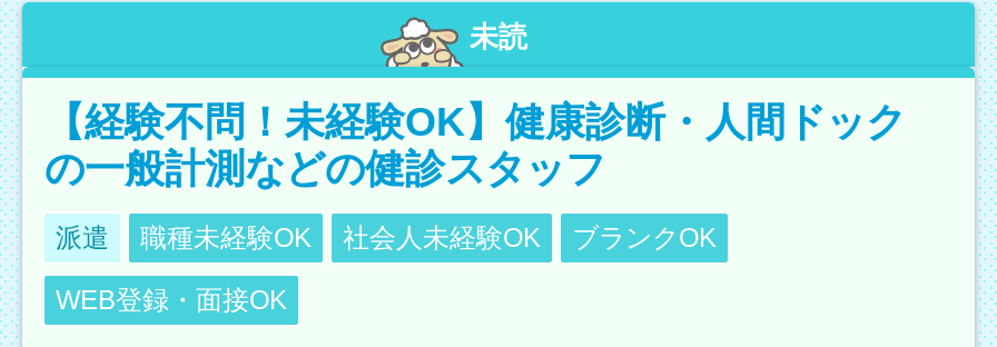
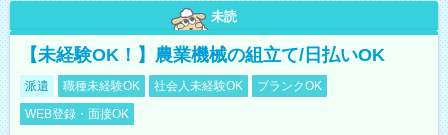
[45,100,906,191] 【経験不問！未経験OK】健康診断・人間ドック | の一般計測などの健診スタッフ -> [20,45,385,65] 【未経験OK！】農業機械の組立て/日払いOK

